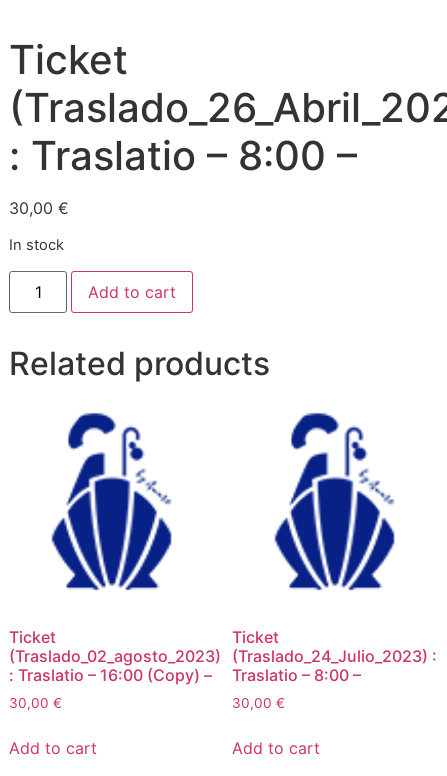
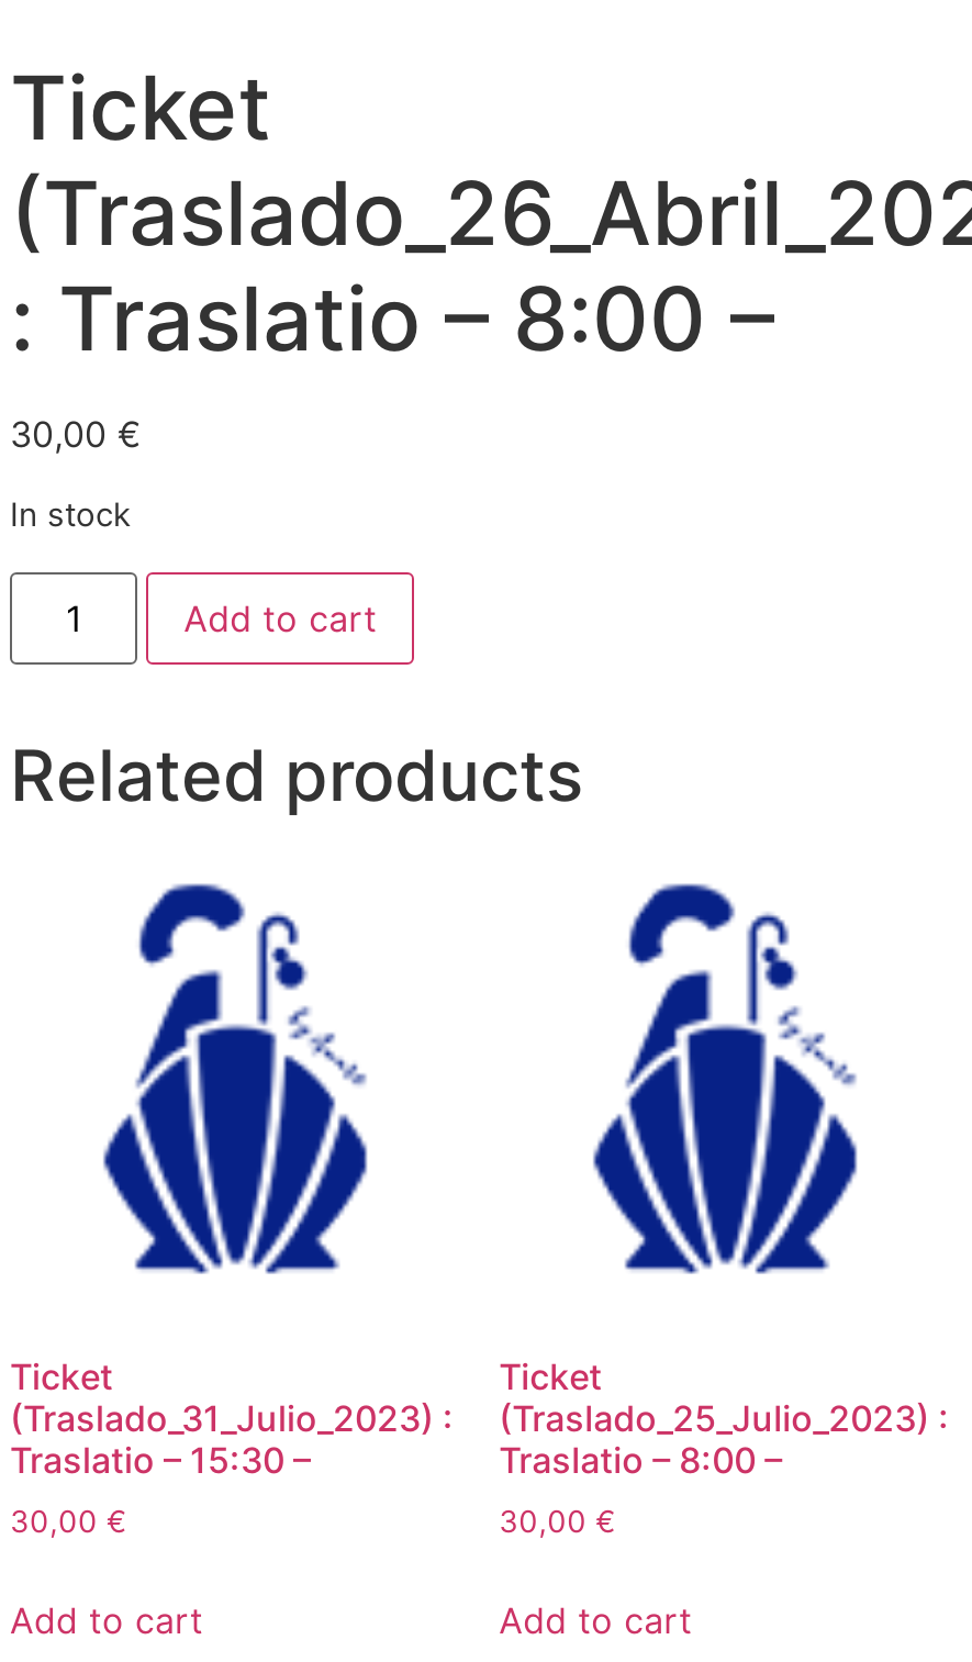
[9,646,221,685] (Traslado_02_agosto_2023) | : Traslatio – 16:00 (Copy) – -> [10,1397,454,1482] (Traslado_31_Julio_2023) : | Traslatio – 15:30 –
[232,646,437,666] (Traslado_24_Julio_2023) : -> [499,1397,949,1441] (Traslado_25_Julio_2023) :

